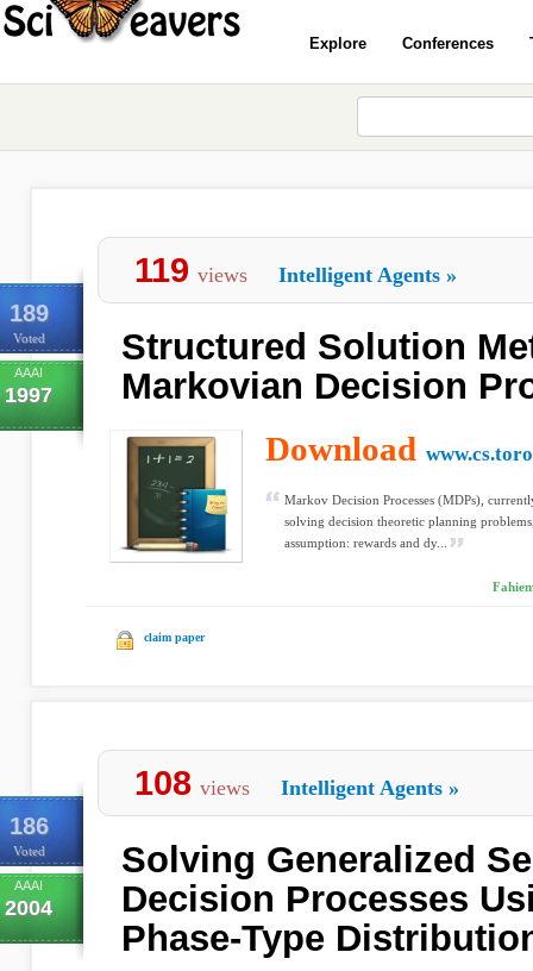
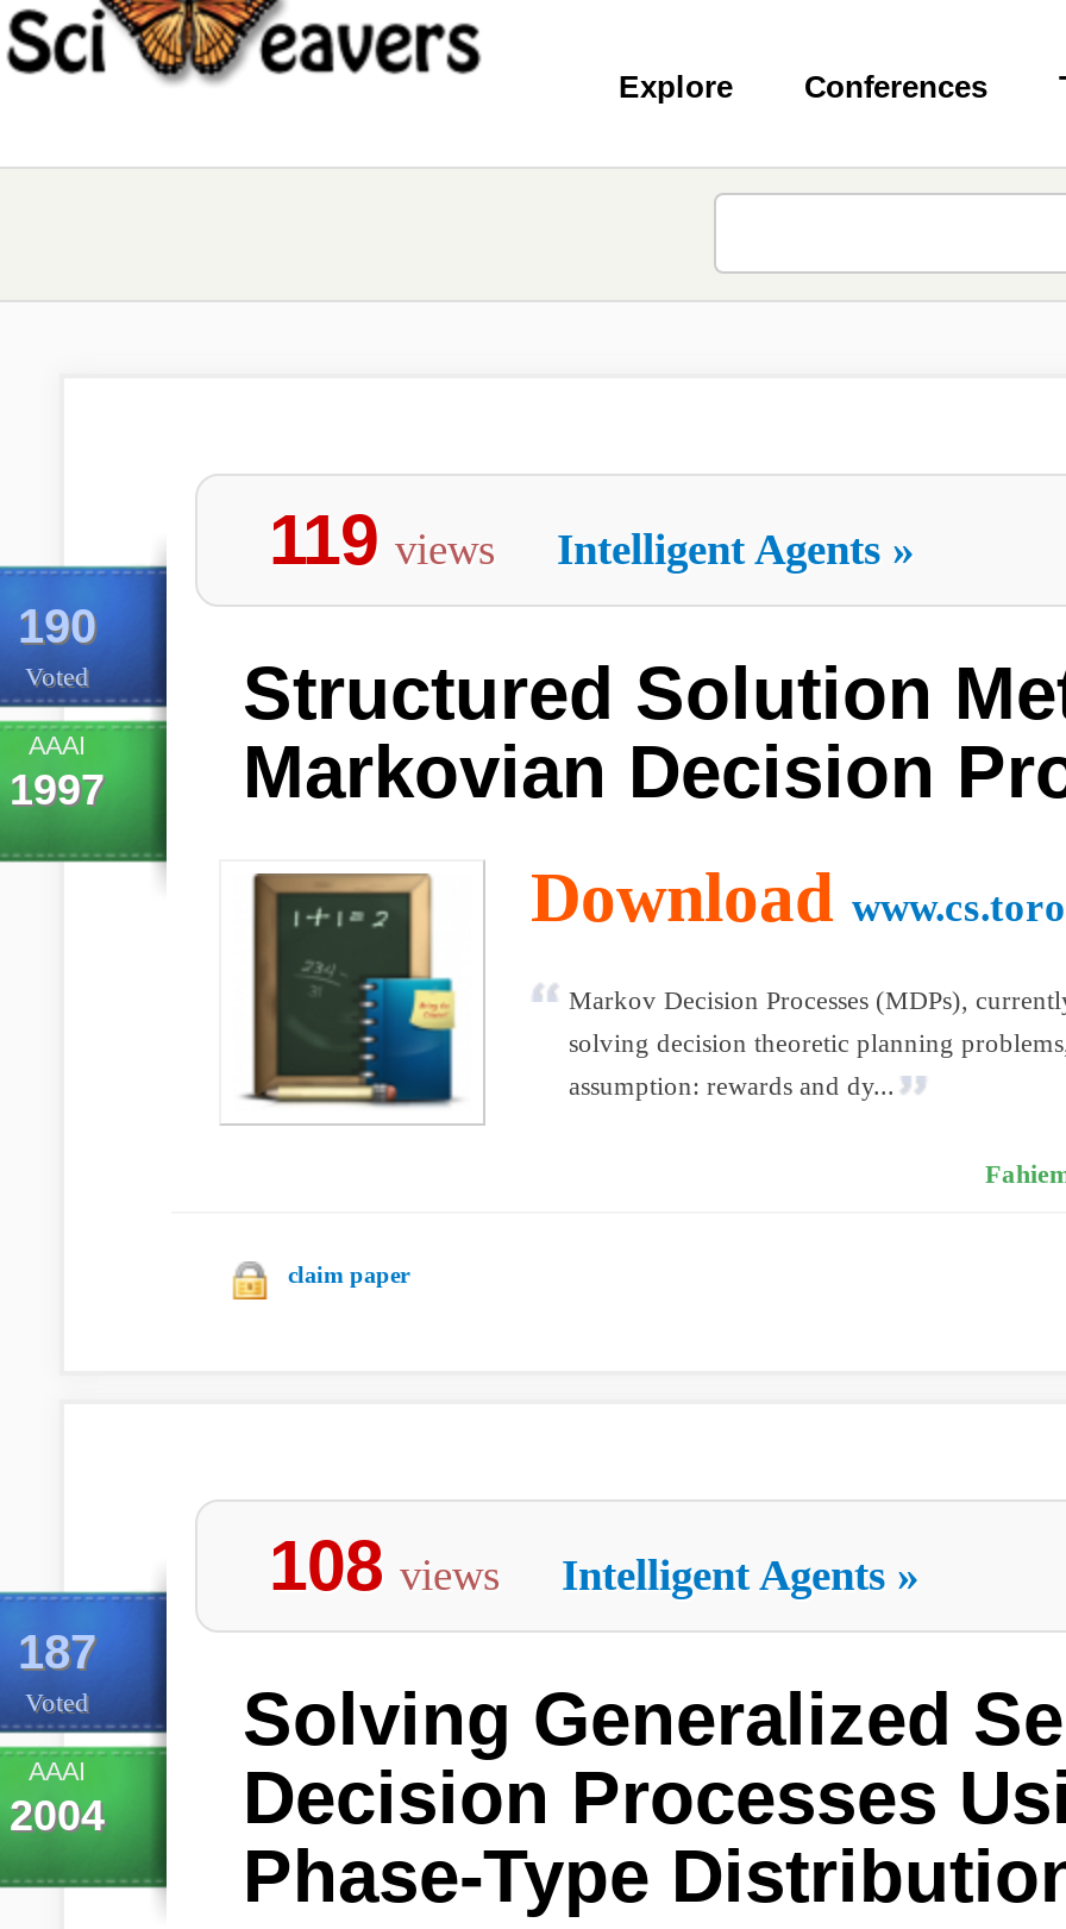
[9,300,48,326] 189 -> [18,600,96,652] 190
[9,813,48,839] 186 -> [18,1626,96,1678] 187

